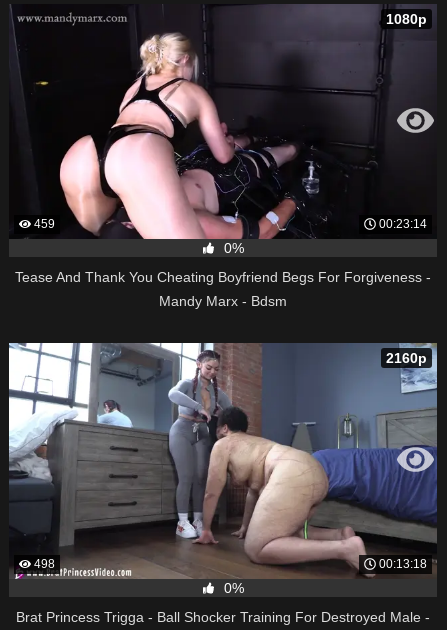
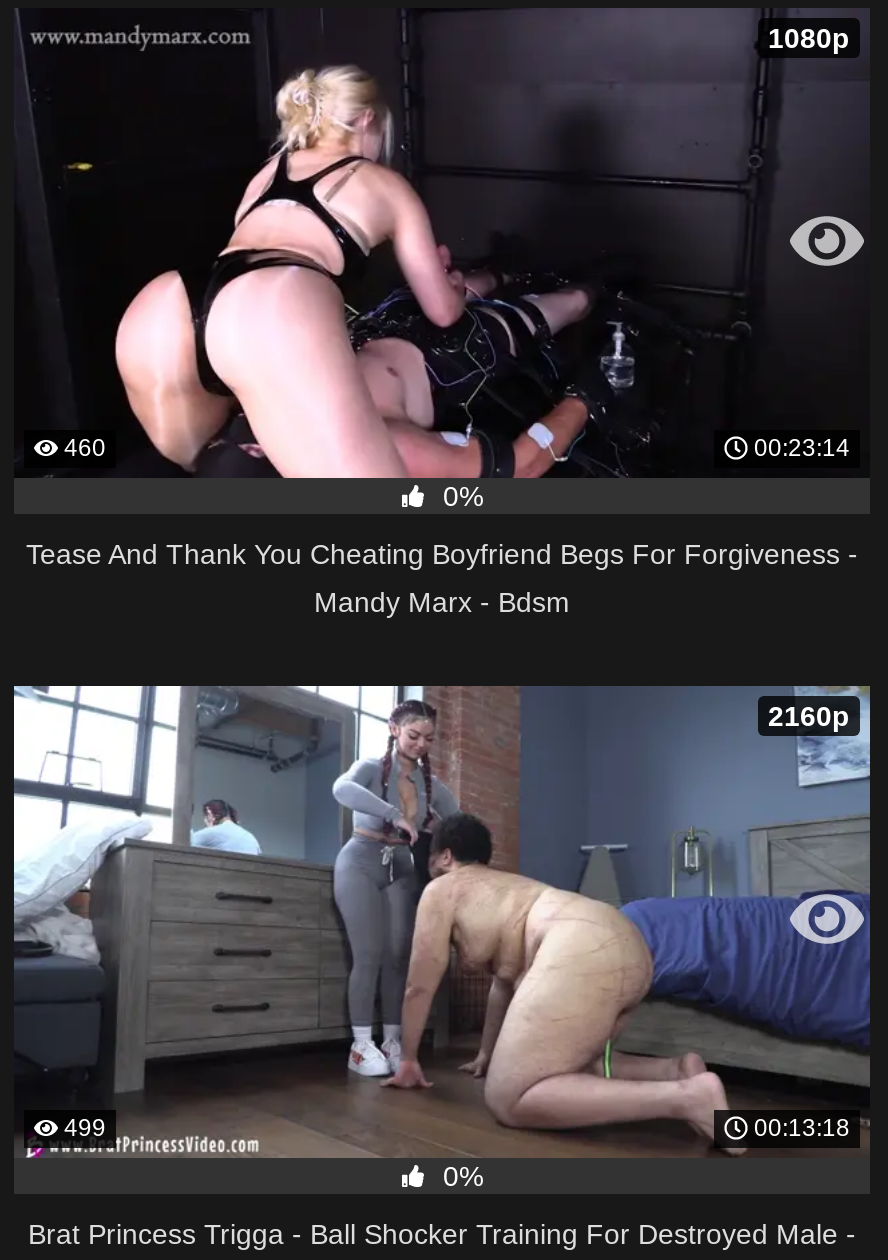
[31,217,55,231] 459 -> [58,435,106,463] 460
[31,557,55,571] 498 -> [58,1114,106,1142] 499

